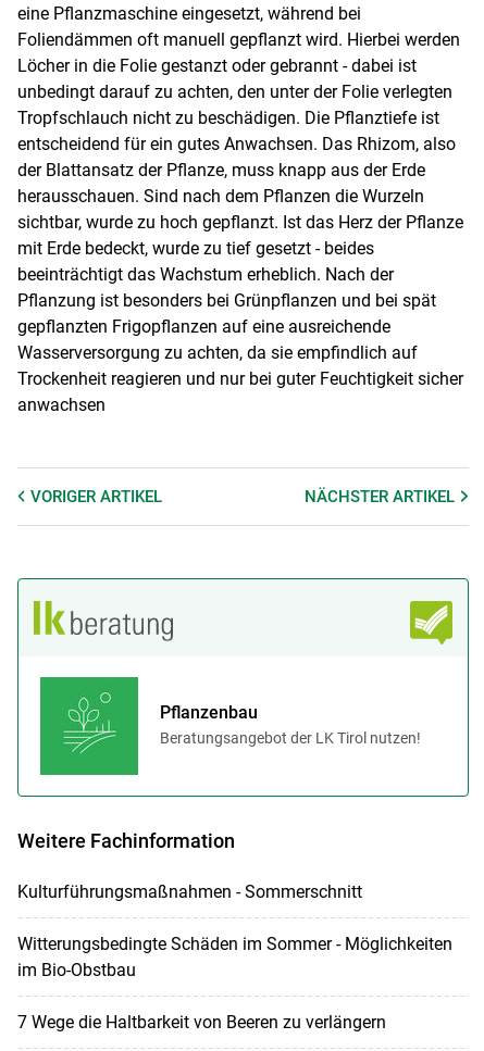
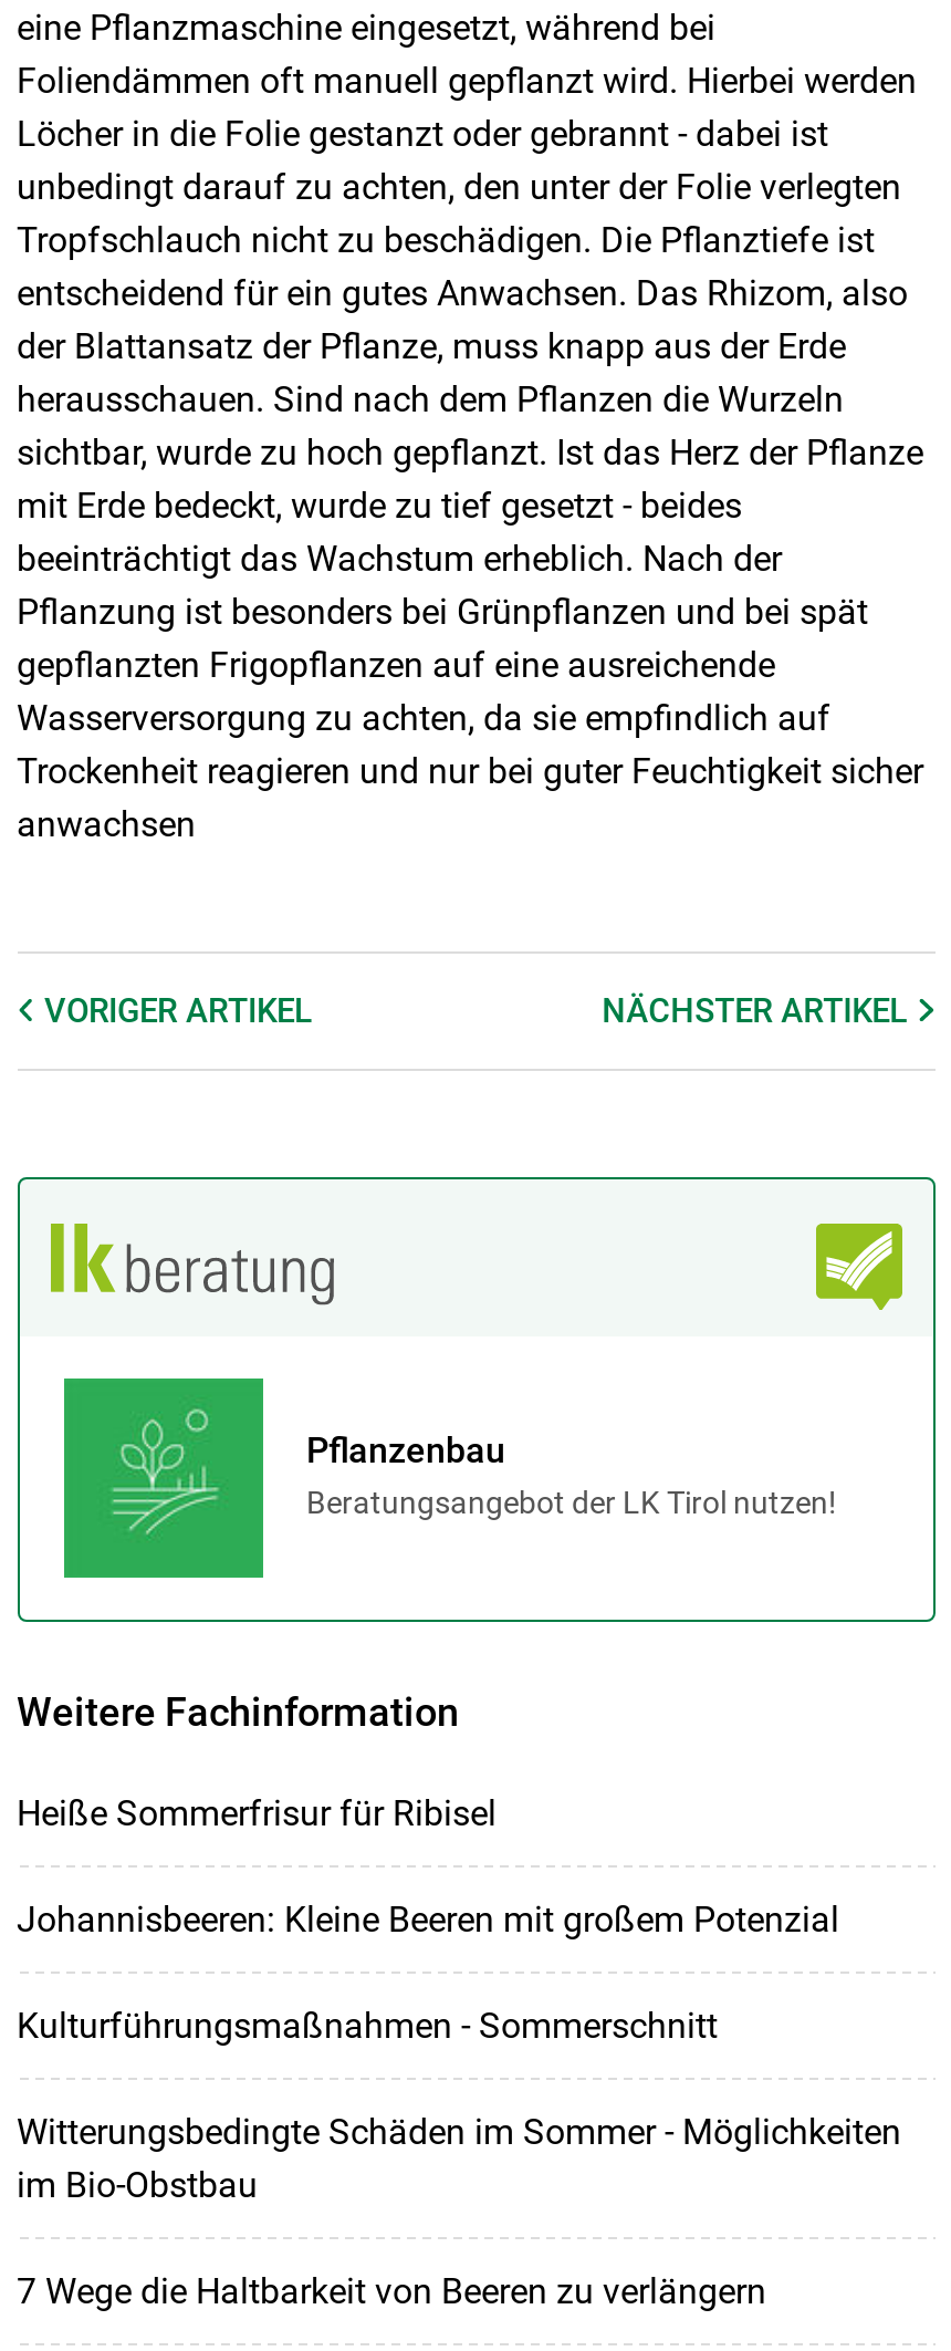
none -> [17,1794,839,1942] Heiße Sommerfrisur für Ribisel | Johannisbeeren: Kleine Beeren mit großem Potenzial

